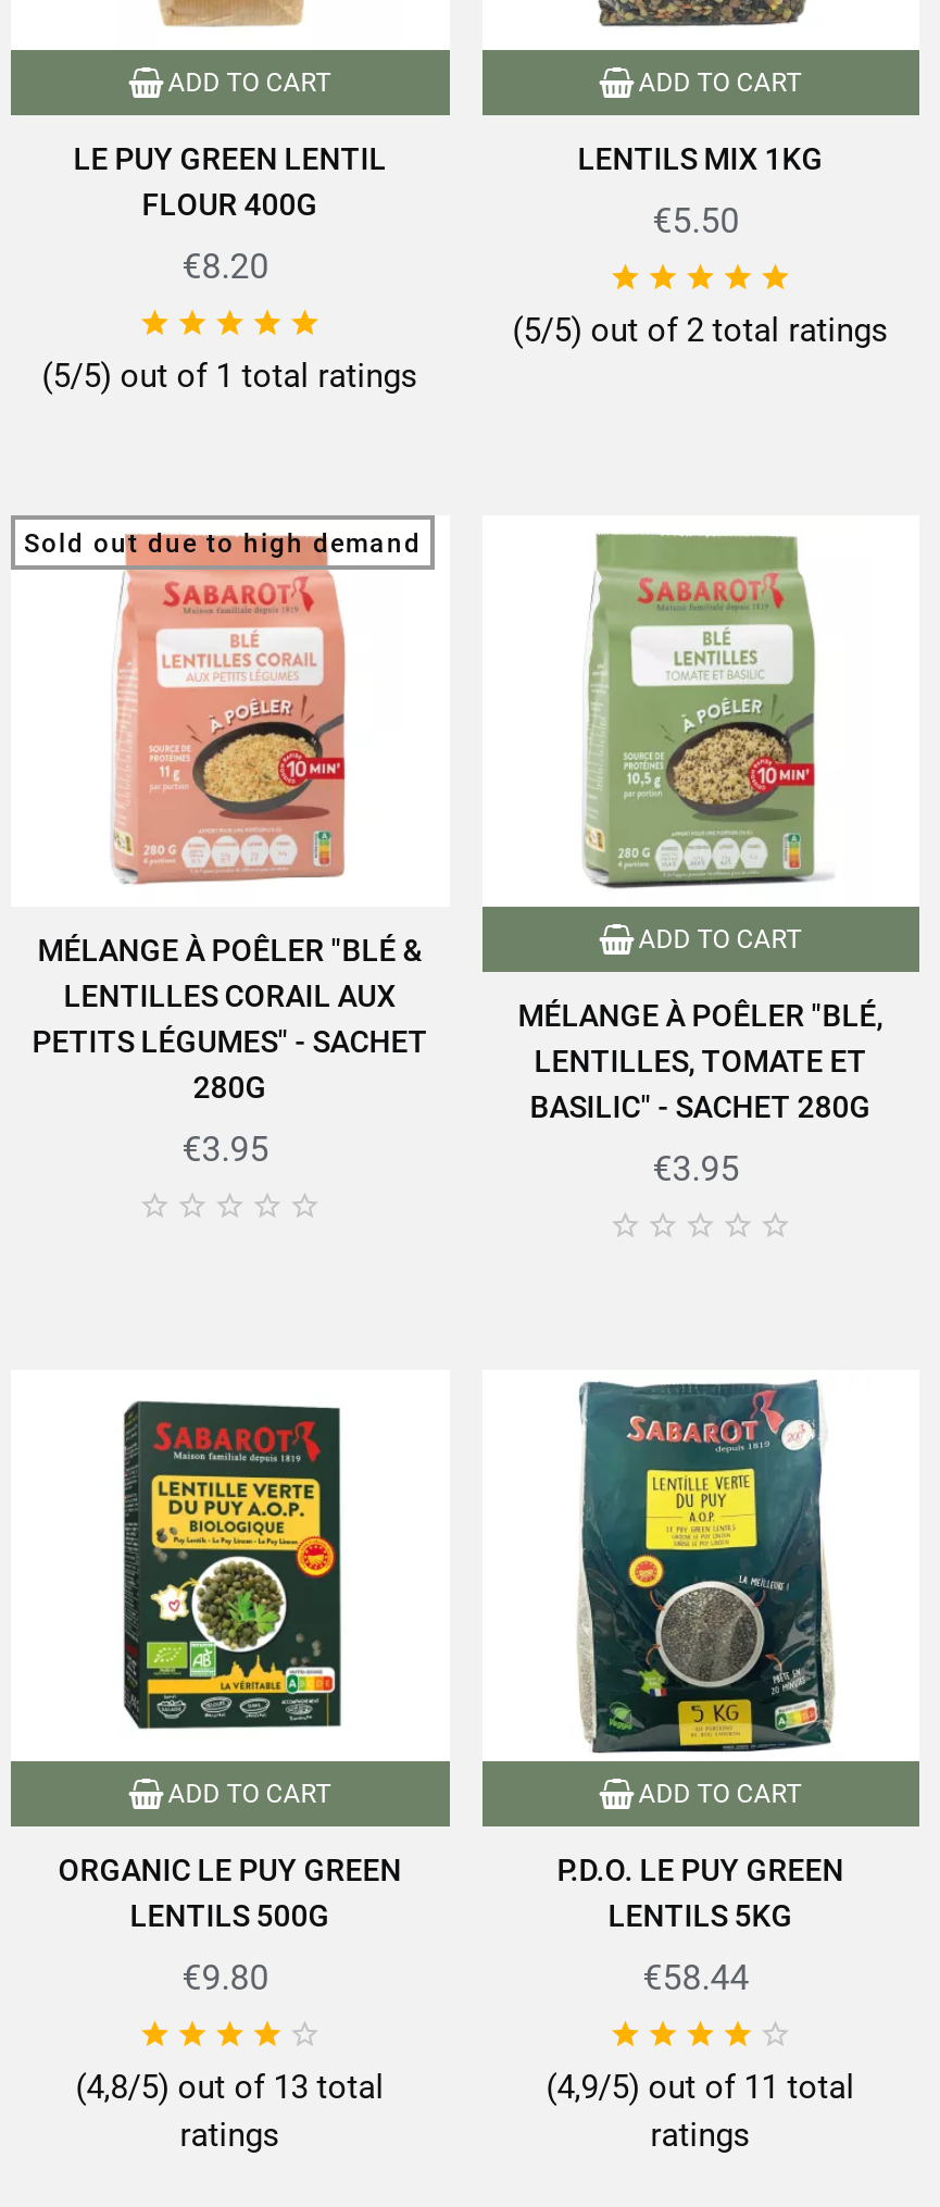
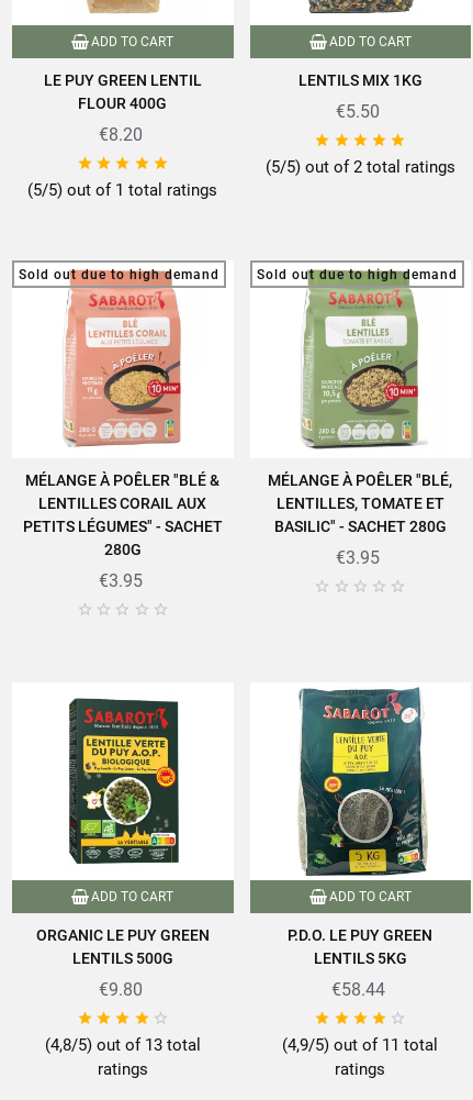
[639,924,802,955] ADD TO CART -> [256,267,457,282] Sold out due to high demand
moved [518,998,883,1189] -> [268,471,452,568]: MÉLANGE À POÊLER "BLÉ, | LENTILLES, TOMATE ET | BASILIC" - SACHET 280G | €3.95

